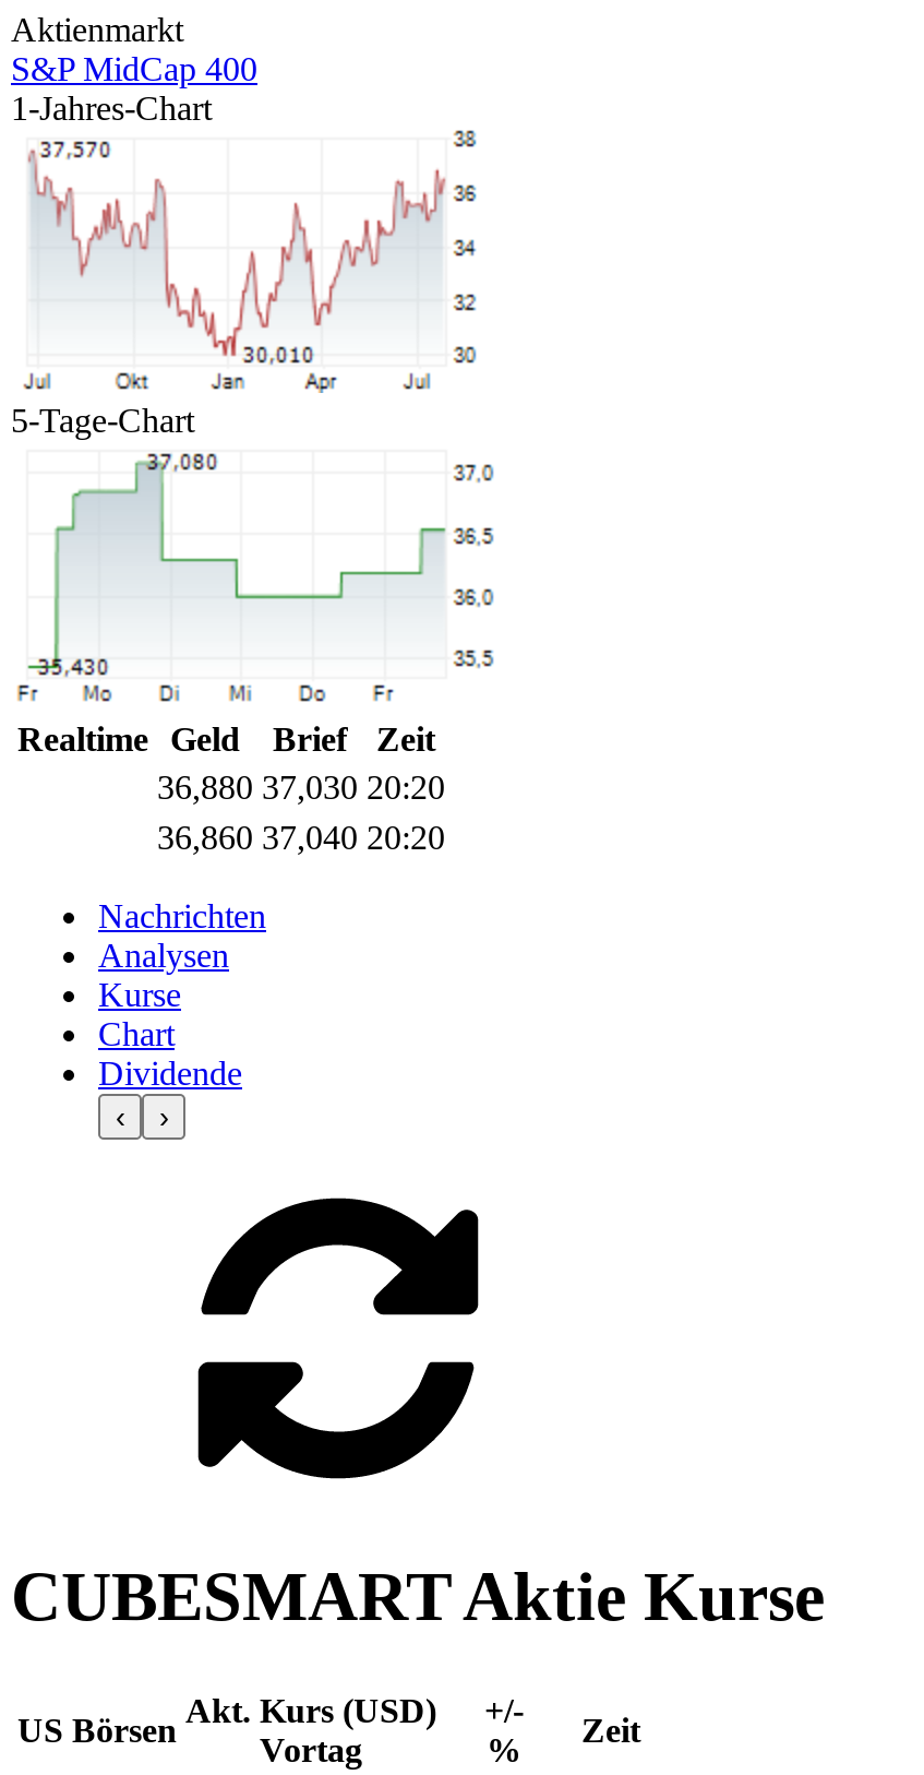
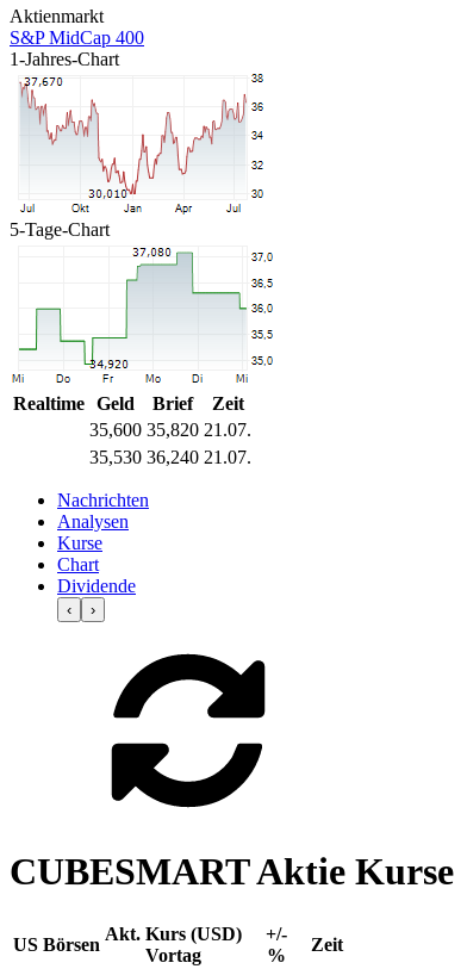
[22,148,408,393] [image] -> [20,80,243,213] [image]
[22,452,495,805] [image] | 36,880 37,030 20:20 -> [15,247,274,440] [image] | 35,600 35,820 21.07.
[157,818,445,855] 36,860 37,040 20:20 -> [89,447,251,467] 35,530 36,240 21.07.

